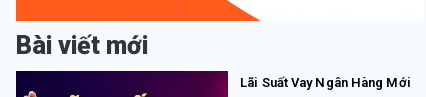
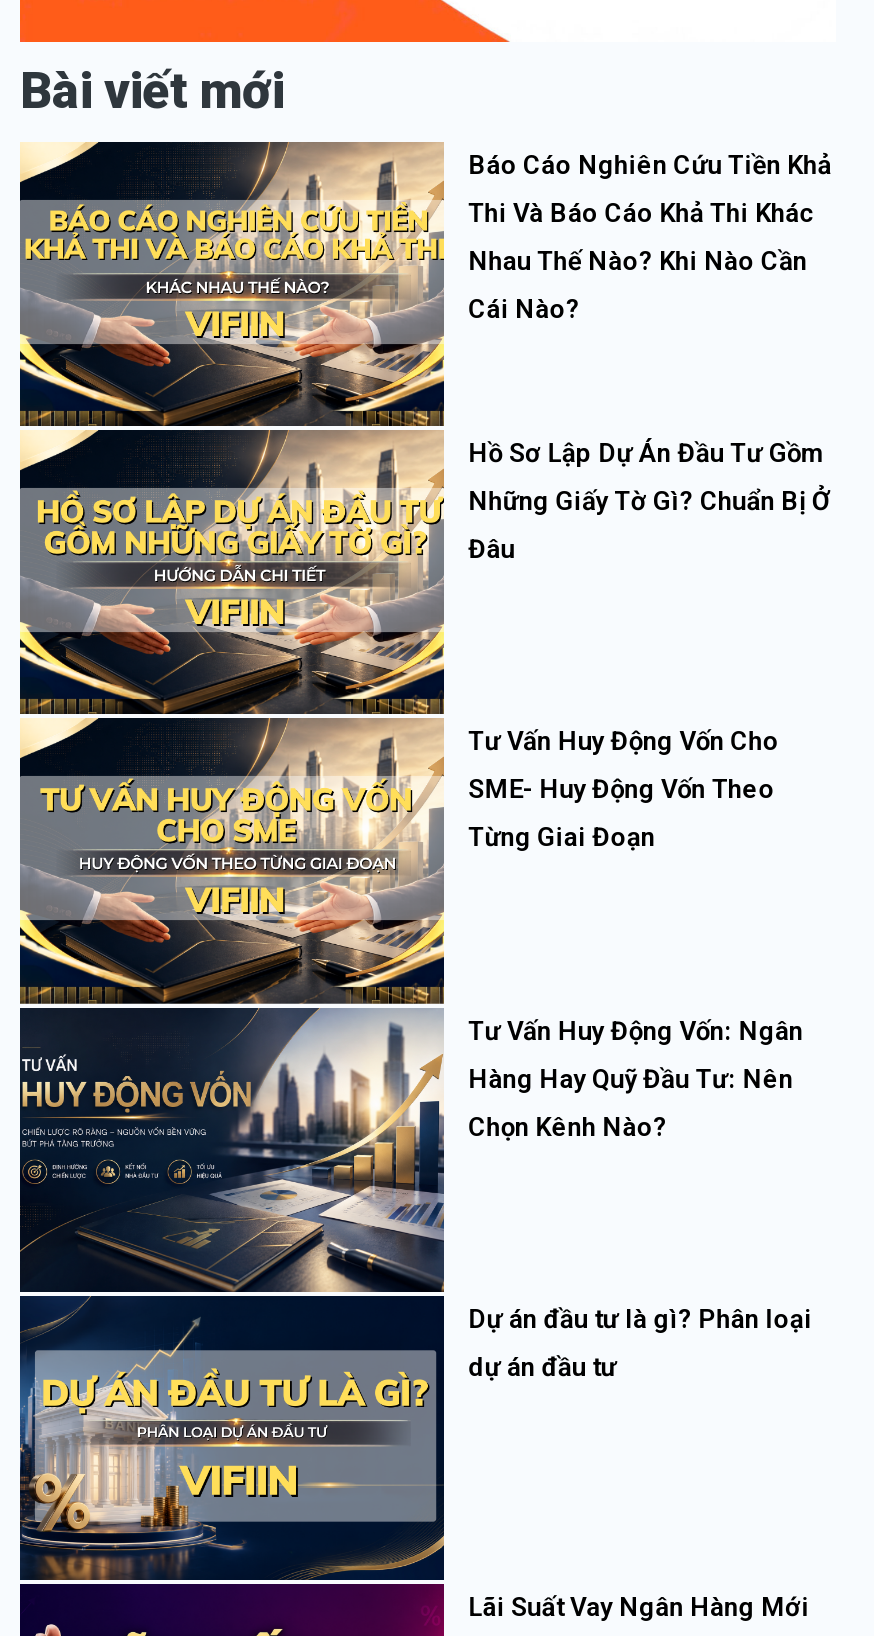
none -> [18,140,832,1582] [image] | Báo Cáo Nghiên Cứu Tiền Khả | Thi Và Báo Cáo Khả Thi Khác | Nhau Thế Nào? Khi Nào Cần | Cái Nào?
none -> [468,438,830,564] Hồ Sơ Lập Dự Án Đầu Tư Gồm | Những Giấy Tờ Gì? Chuẩn Bị Ở | Đâu
none -> [468,727,779,853] Tư Vấn Huy Động Vốn Cho | SME- Huy Động Vốn Theo | Từng Giai Đoạn
none -> [468,1015,803,1141] Tư Vấn Huy Động Vốn: Ngân | Hàng Hay Quỹ Đầu Tư: Nên | Chọn Kênh Nào?
none -> [468,1303,812,1381] Dự án đầu tư là gì? Phân loại | dự án đầu tư

